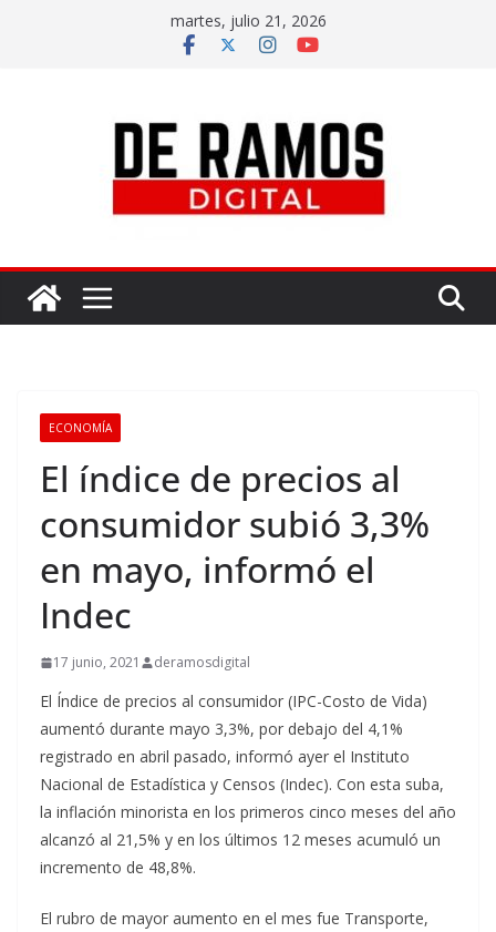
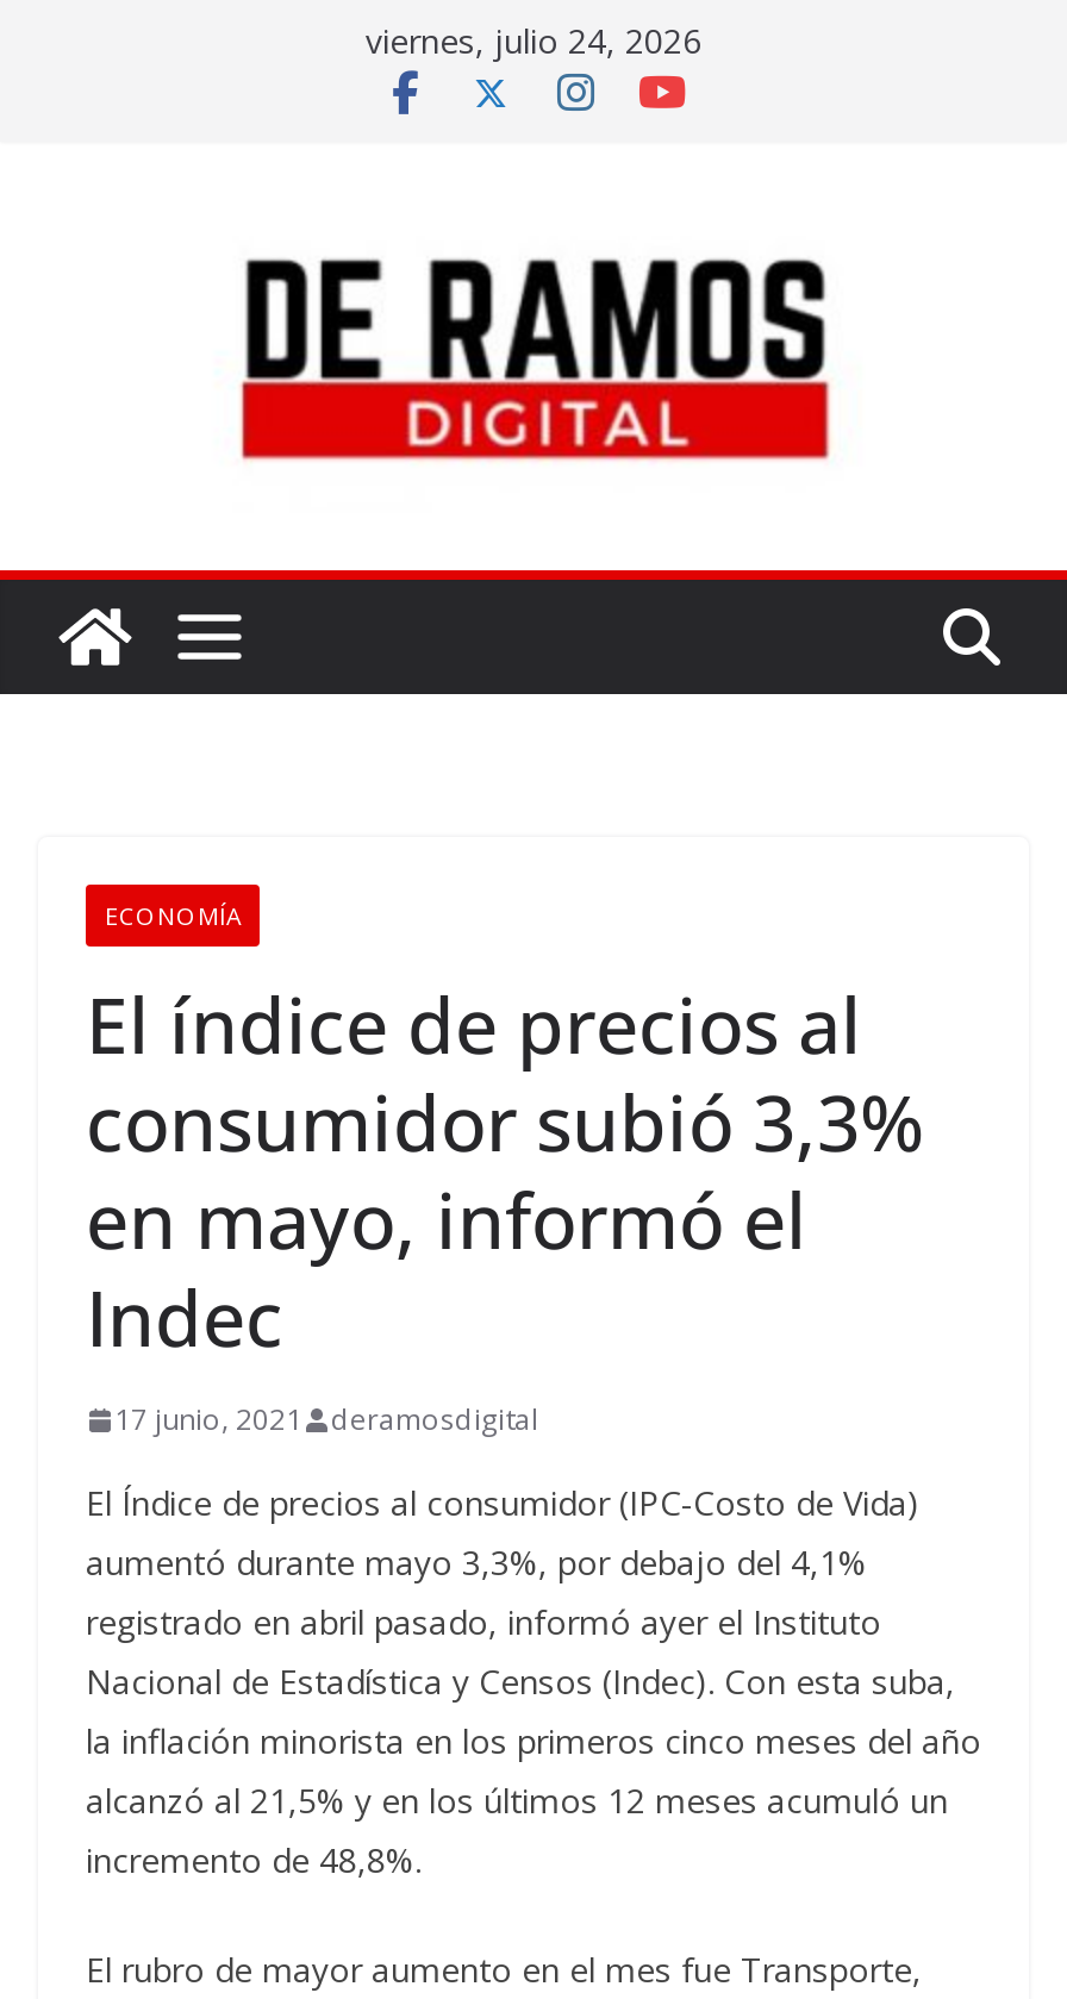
[170,10,326,31] martes, julio 21, 2026 -> [366,18,701,63] viernes, julio 24, 2026

